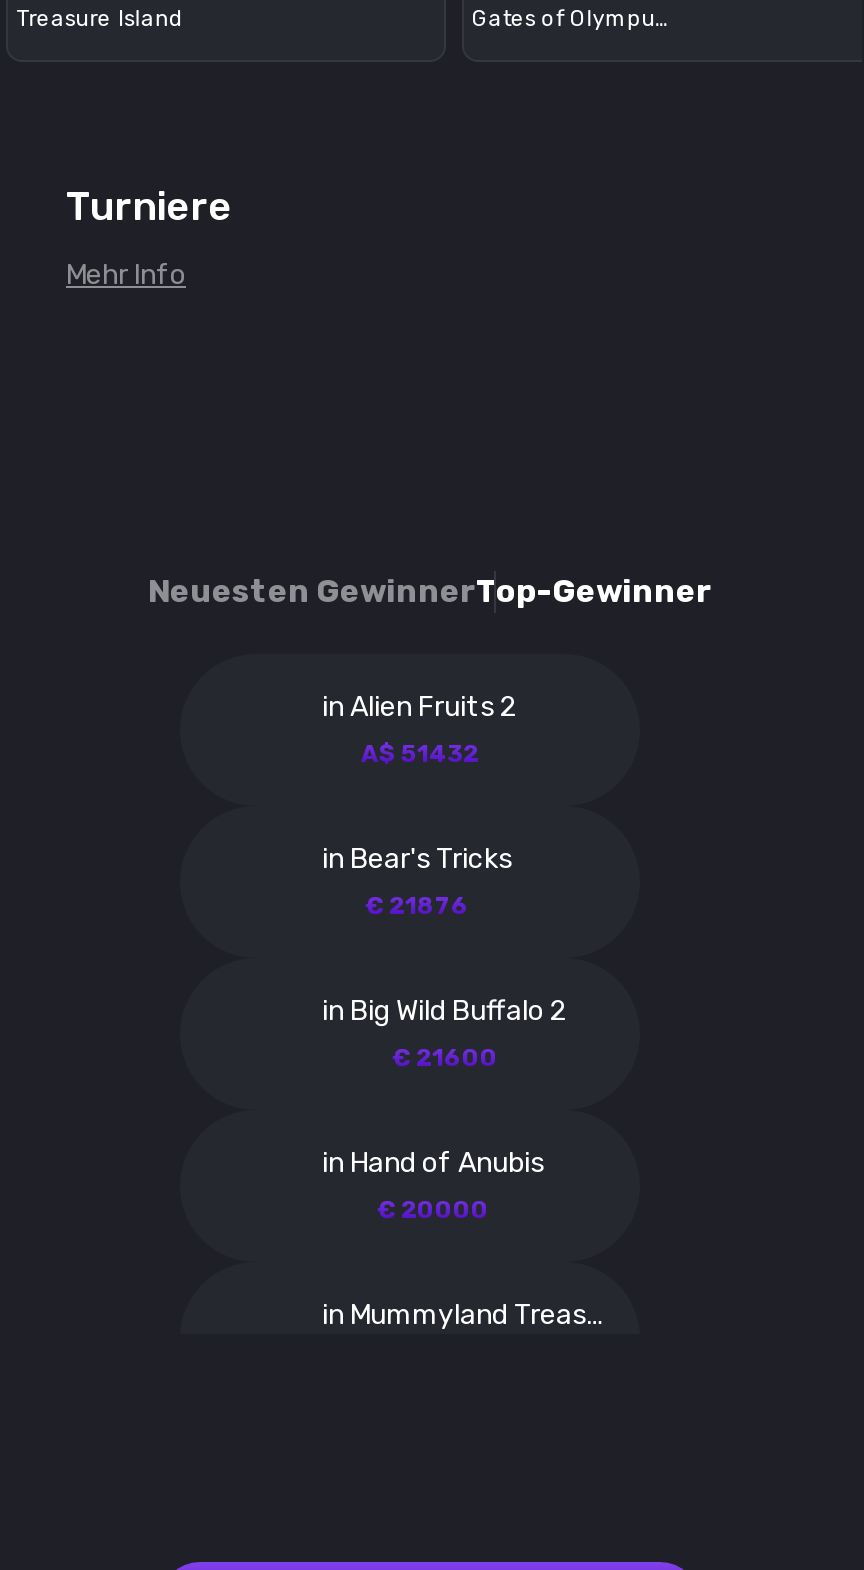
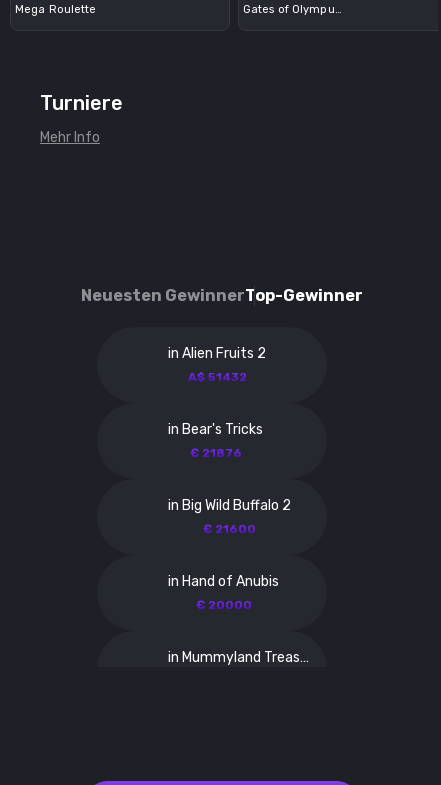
[16,6,183,32] Treasure Island -> [15,3,96,16] Mega Roulette

